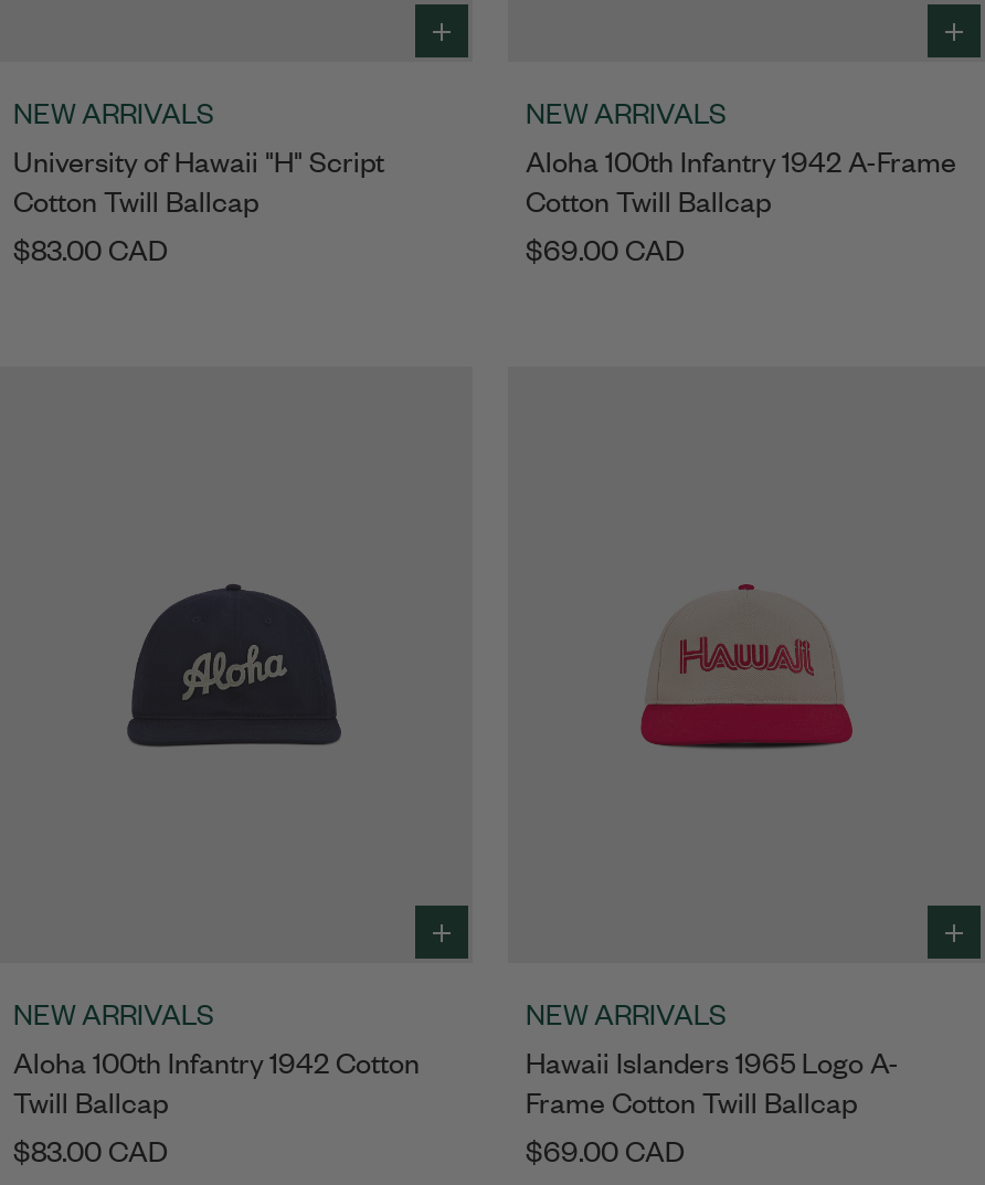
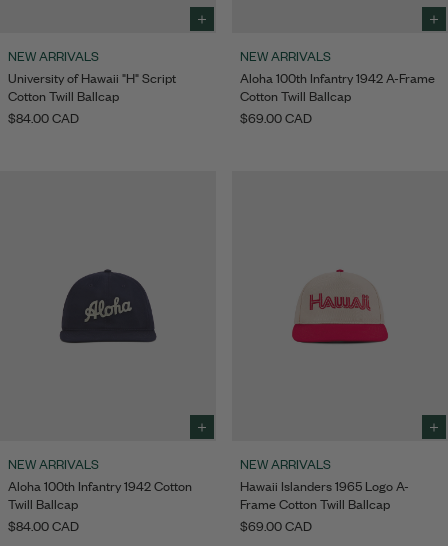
[13,230,168,269] $83.00 CAD -> [8,109,79,127] $84.00 CAD
[13,1131,168,1171] $83.00 CAD -> [8,517,79,535] $84.00 CAD

